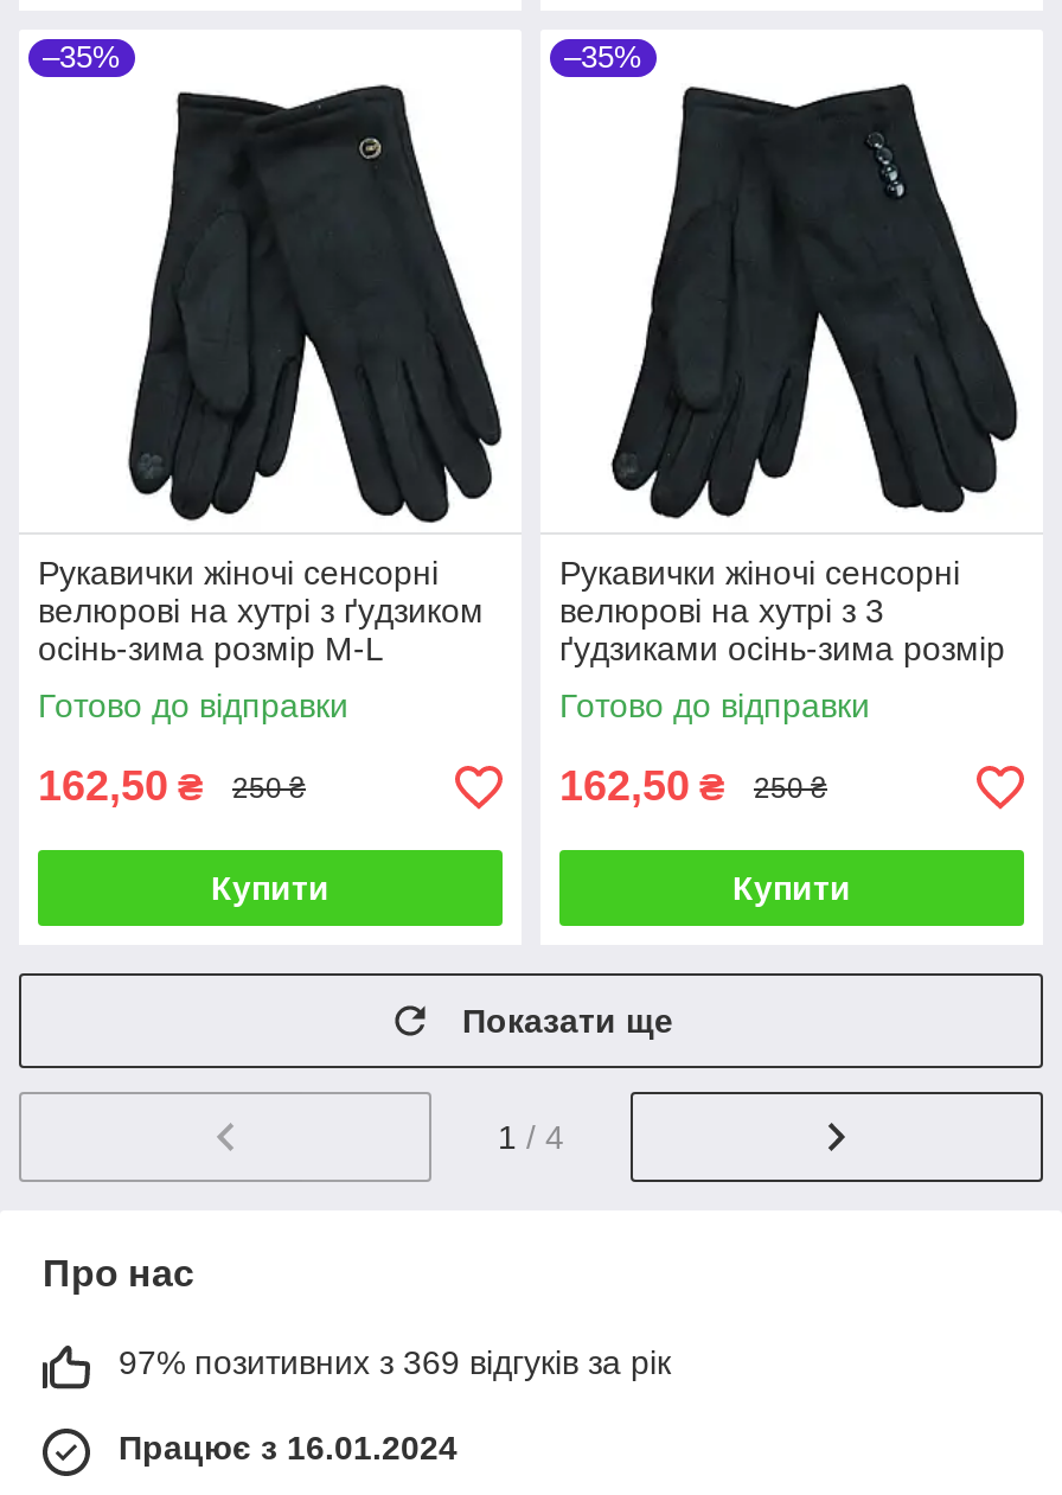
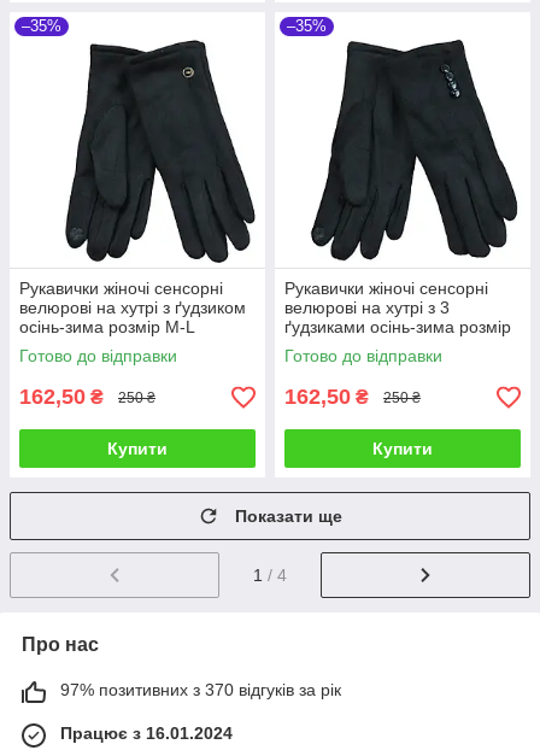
[119,1343,671,1381] 97% позитивних з 369 відгуків за рік -> [60,680,341,699] 97% позитивних з 370 відгуків за рік

